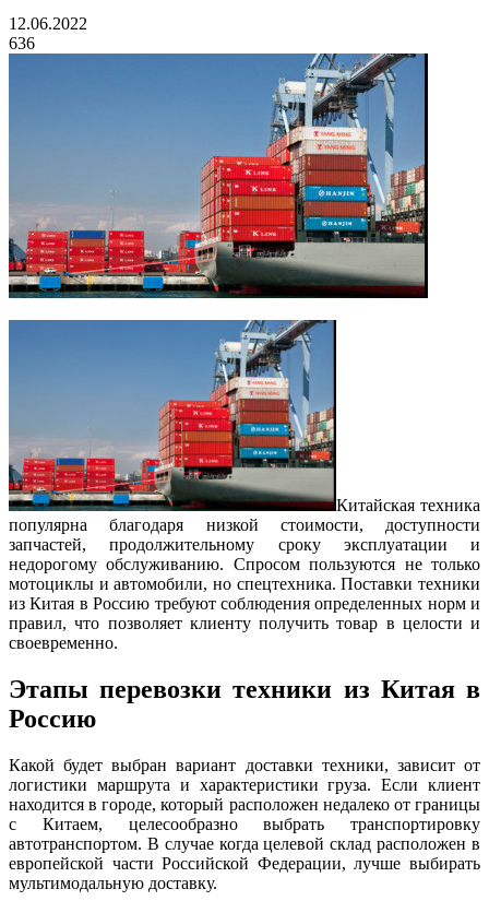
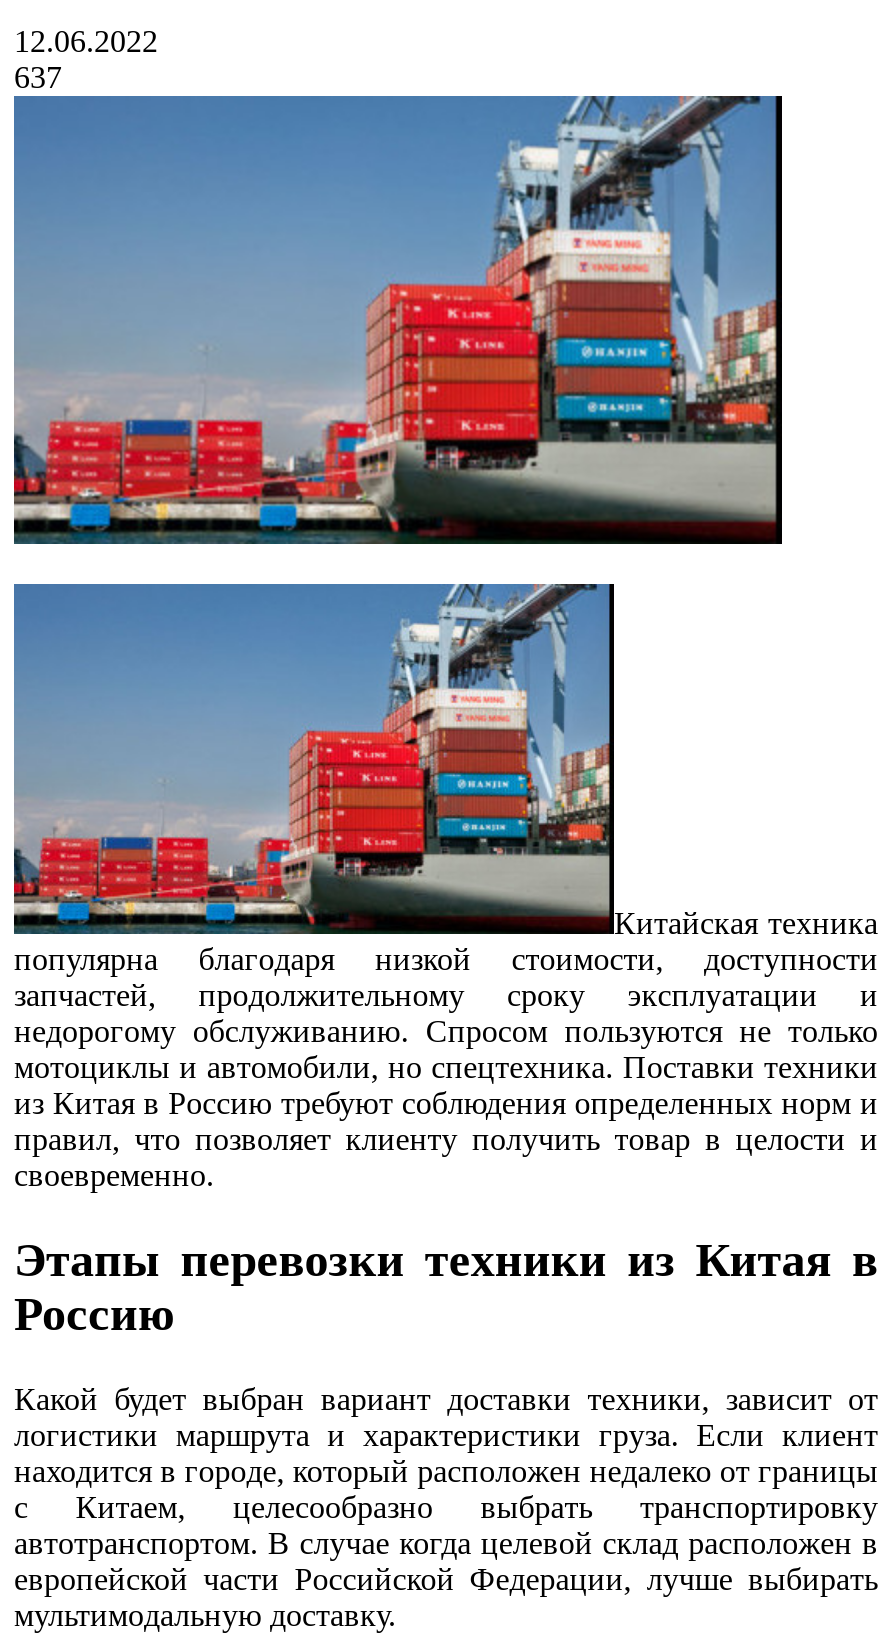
[9,34,35,52] 636 -> [14,60,62,94] 637

